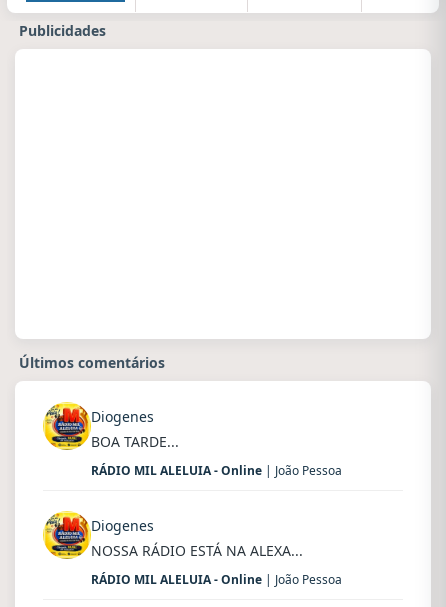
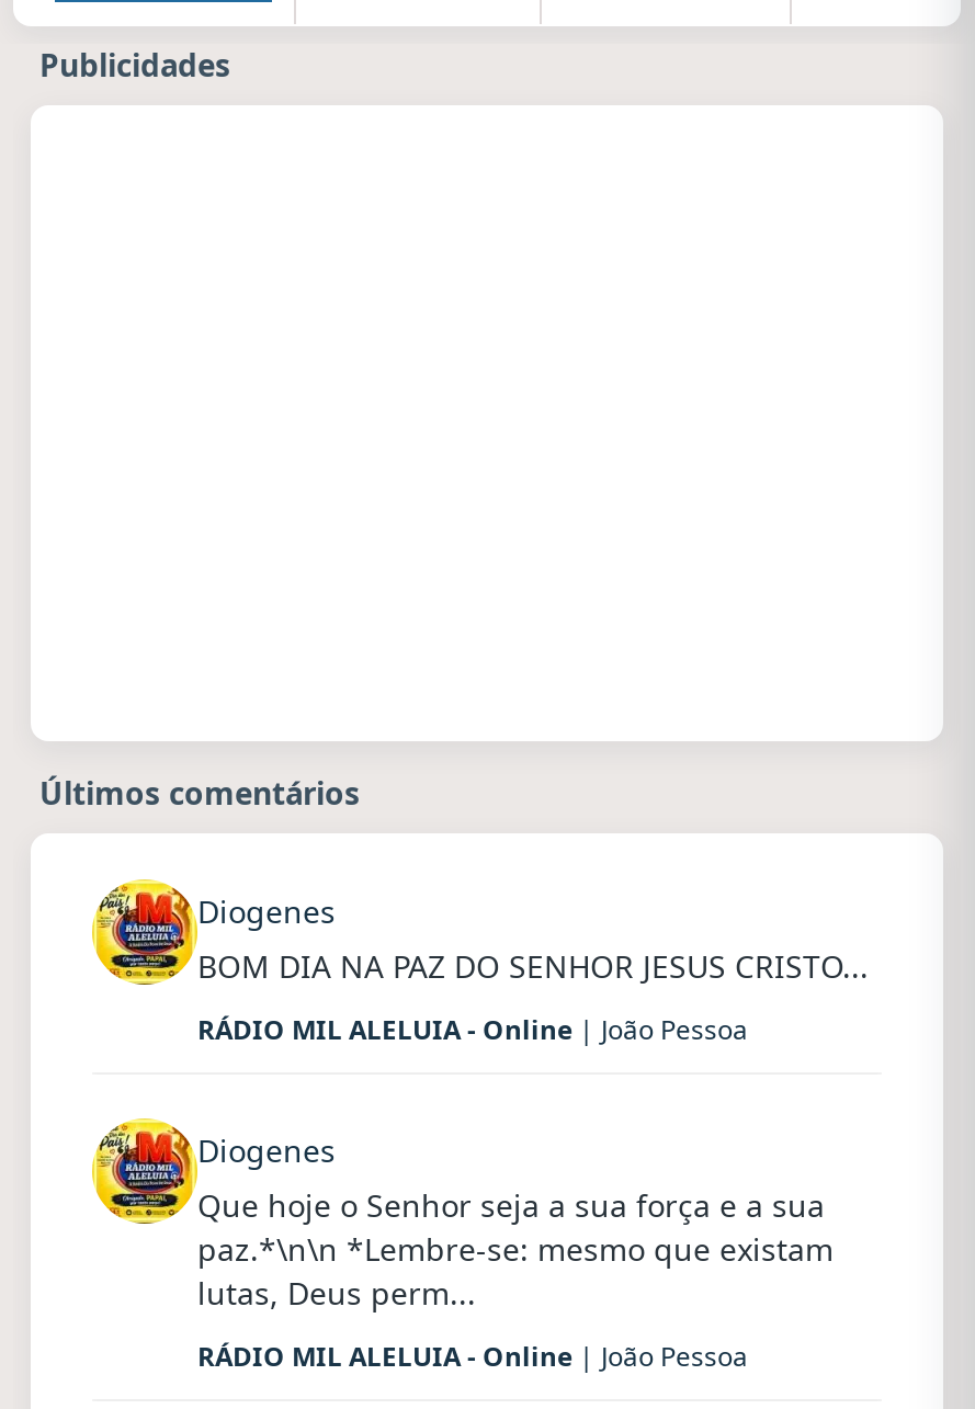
[91,432,179,451] BOA TARDE... -> [197,945,869,987] BOM DIA NA PAZ DO SENHOR JESUS CRISTO...
[91,541,303,560] NOSSA RÁDIO ESTÁ NA ALEXA... -> [197,1184,834,1314] Que hoje o Senhor seja a sua força e a sua | paz.*\n\n *Lembre-se: mesmo que existam | lutas, Deus perm...

